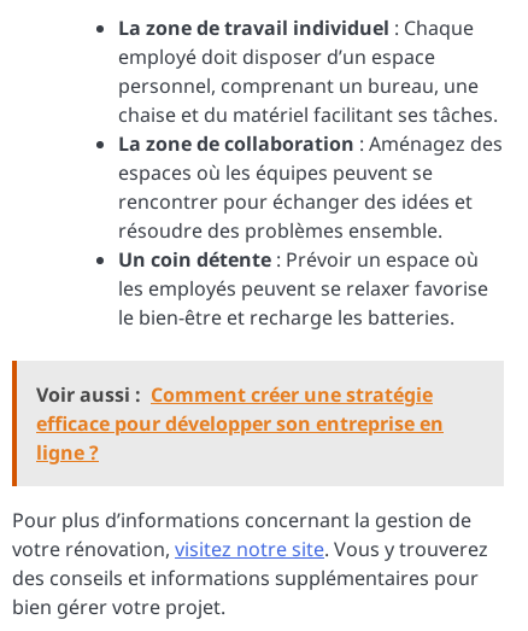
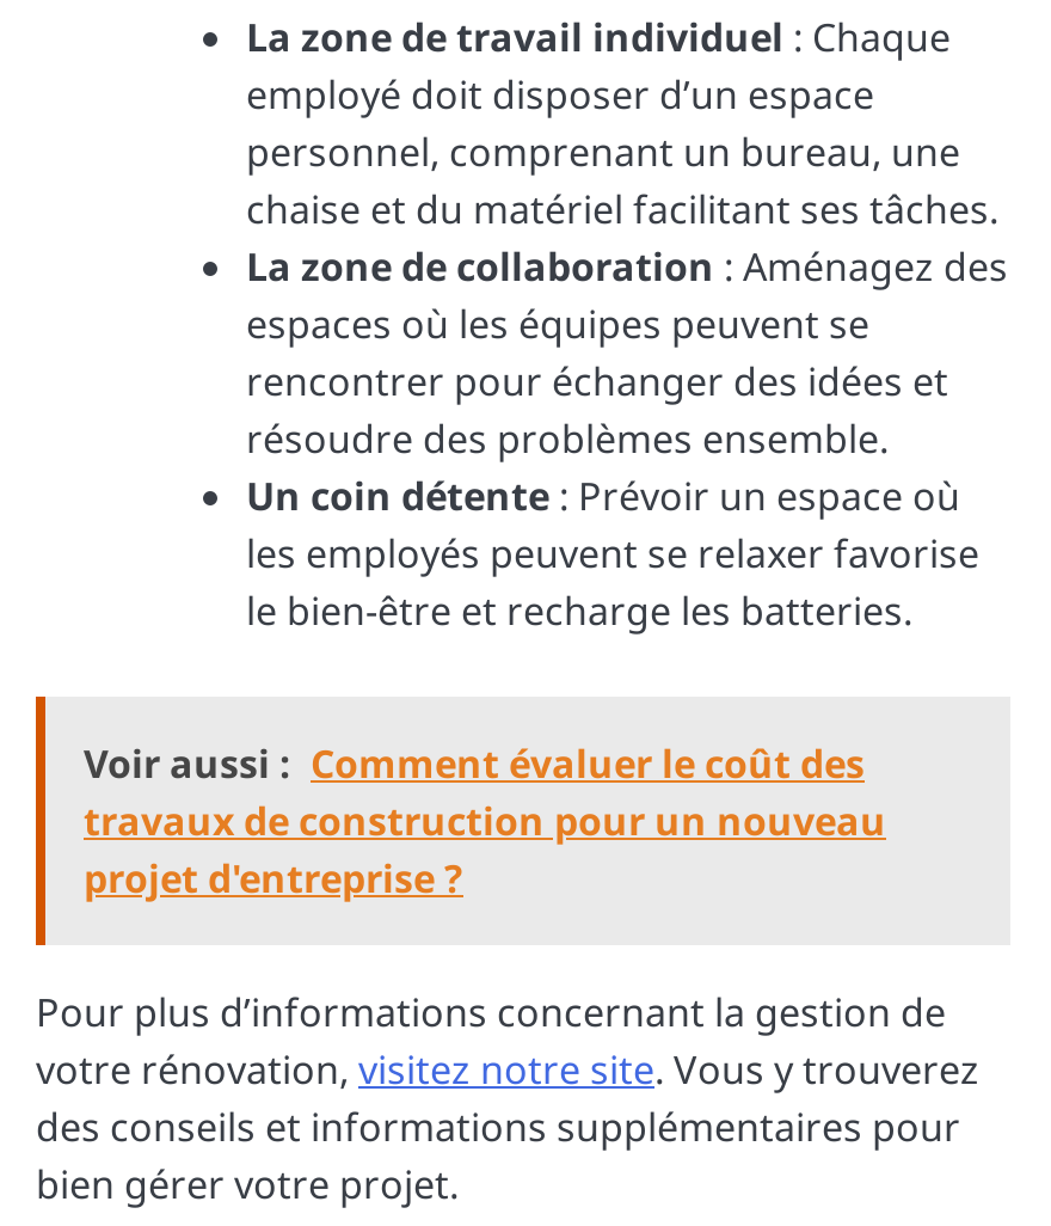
[36,381,444,465] Voir aussi : Comment créer une stratégie | efficace pour développer son entreprise en | ligne ? -> [84,737,886,904] Voir aussi : Comment évaluer le coût des | travaux de construction pour un nouveau | projet d'entreprise ?

